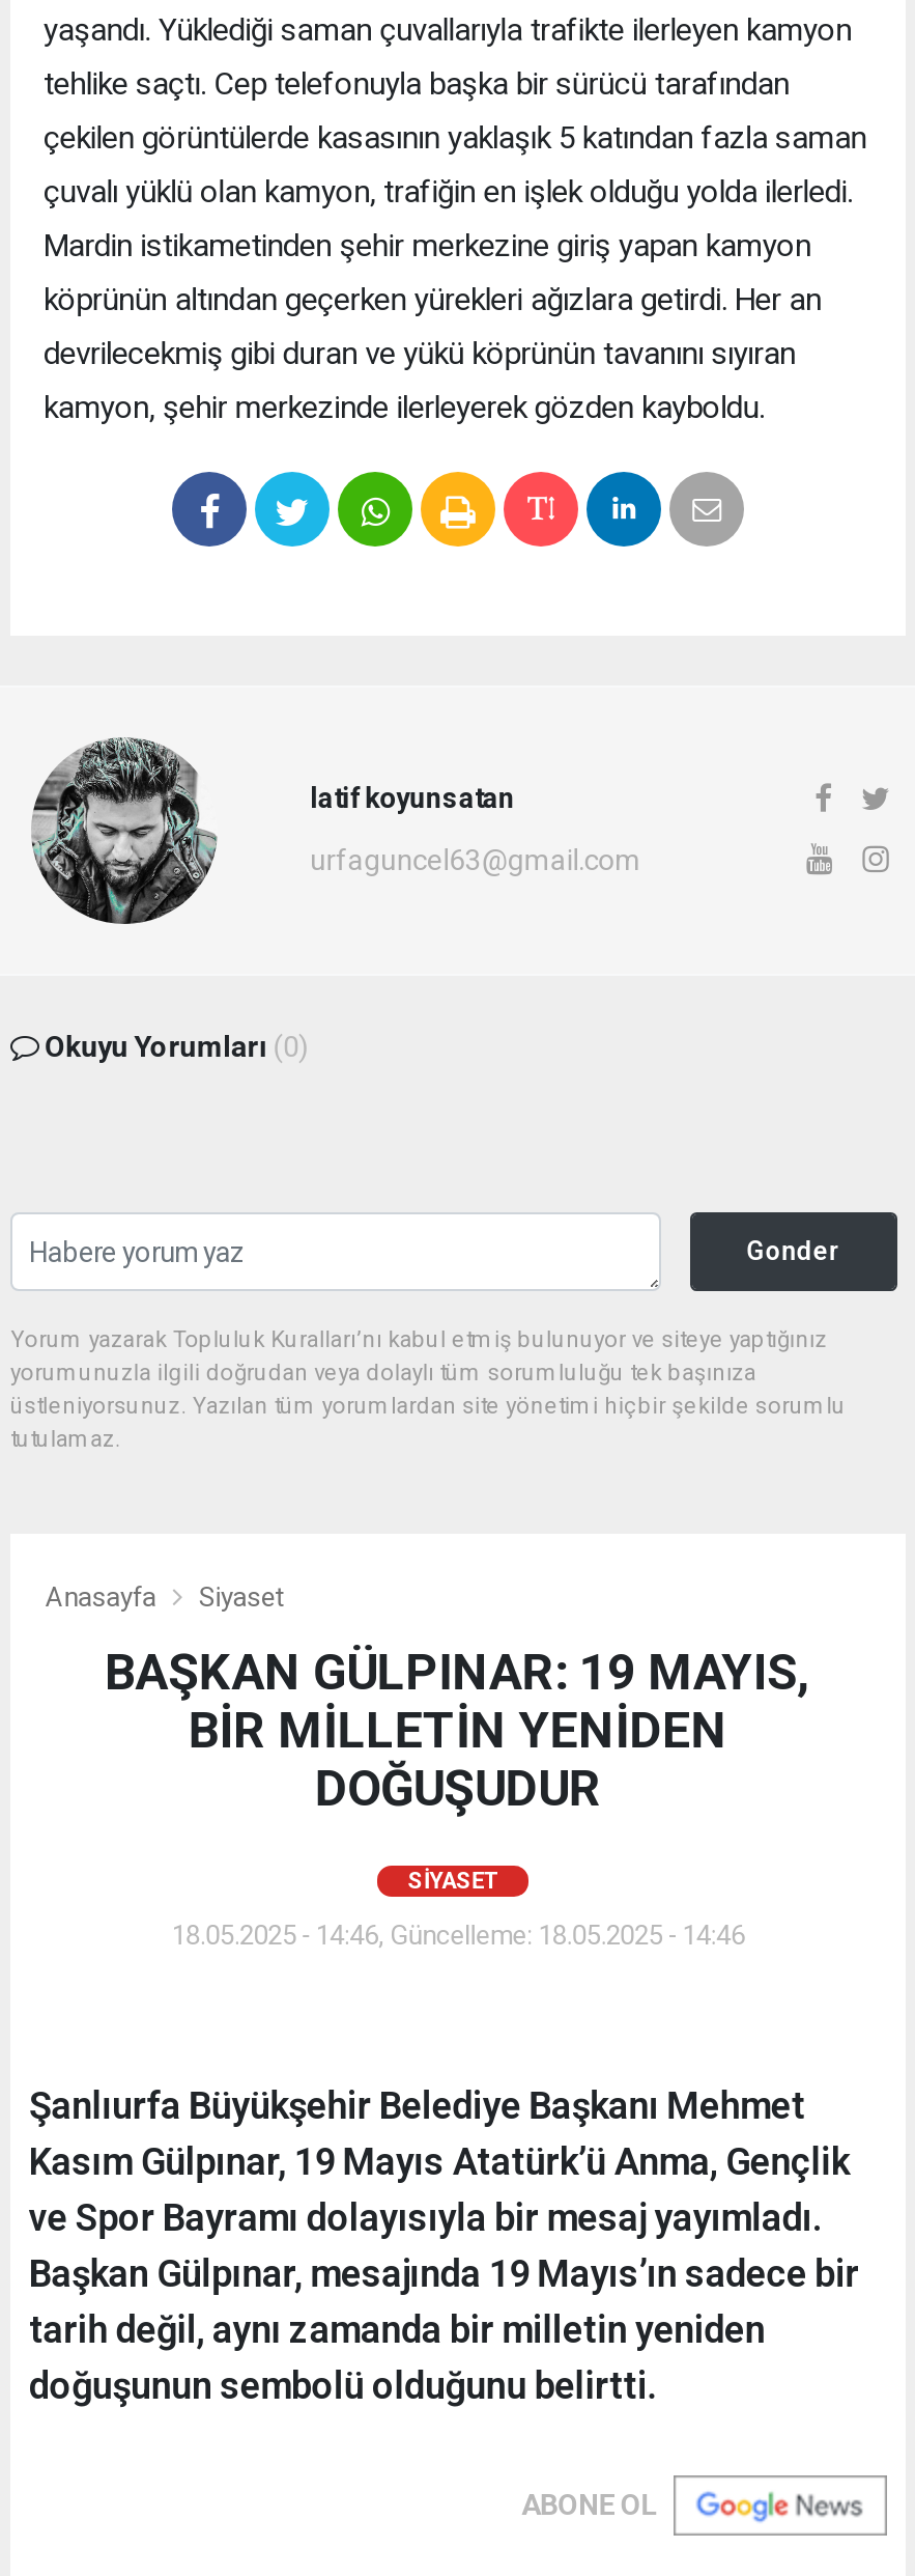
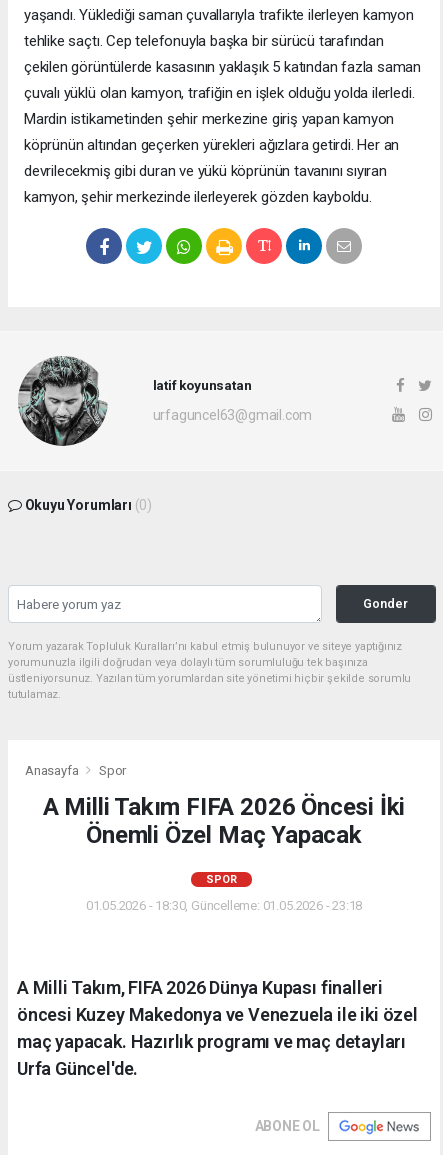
[199,1583,283,1614] Siyaset -> [99,763,126,778] Spor
[105,1645,811,1819] BAŞKAN GÜLPINAR: 19 MAYIS, | BİR MİLLETİN YENİDEN | DOĞUŞUDUR -> [43,793,405,849] A Milli Takım FIFA 2026 Öncesi İki | Önemli Özel Maç Yapacak
[408,1869,498,1896] SIYASET -> [206,873,237,886] SPOR
[172,1921,744,1952] 18.05.2025 - 14:46, Güncelleme: 18.05.2025 - 14:46 -> [86,898,362,913] 01.05.2026 - 18:30, Güncelleme: 01.05.2026 - 23:18
[29,2084,859,2408] Şanlıurfa Büyükşehir Belediye Başkanı Mehmet | Kasım Gülpınar, 19 Mayıs Atatürk’ü Anma, Gençlik | ve Spor Bayramı dolayısıyla bir mesaj yayımladı. | Başkan Gülpınar, mesajında 19 Mayıs’ın sadece bir | tarih değil, aynı zamanda bir milletin yeniden | doğuşunun sembolü olduğunu belirtti. -> [17,977,418,1079] A Milli Takım, FIFA 2026 Dünya Kupası finalleri | öncesi Kuzey Makedonya ve Venezuela ile iki özel | maç yapacak. Hazırlık programı ve maç detayları | Urfa Güncel'de.

